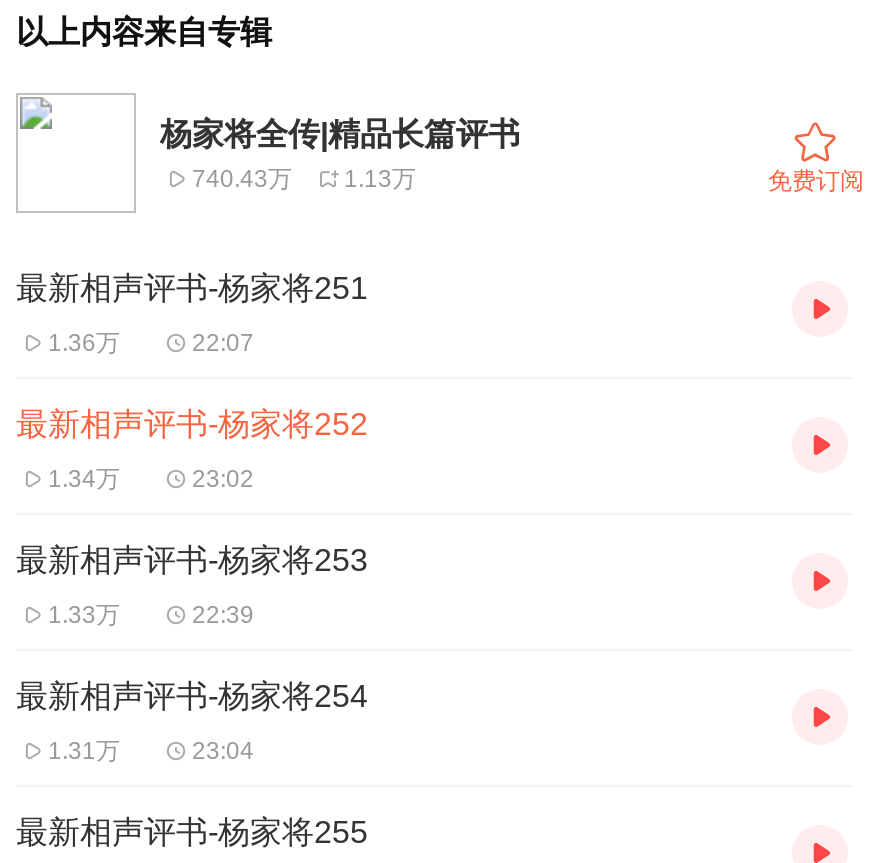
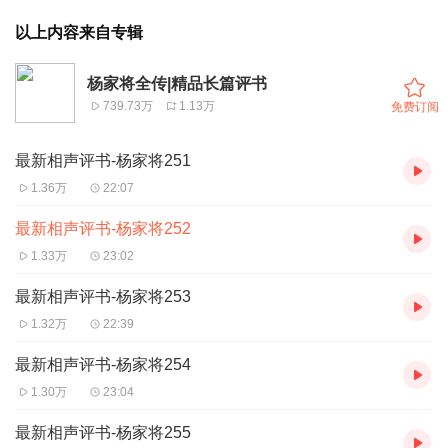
[192,164,416,192] 740.43万 1.13万 -> [103,98,215,112] 739.73万 1.13万
[48,465,120,493] 1.34万 -> [31,249,67,263] 1.33万
[48,601,120,629] 1.33万 -> [31,317,67,331] 1.32万
[48,737,120,765] 1.31万 -> [31,385,67,399] 1.30万

